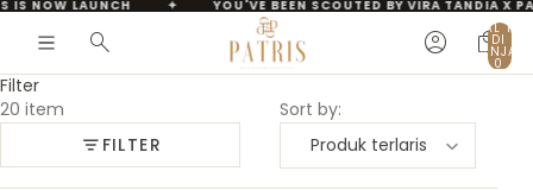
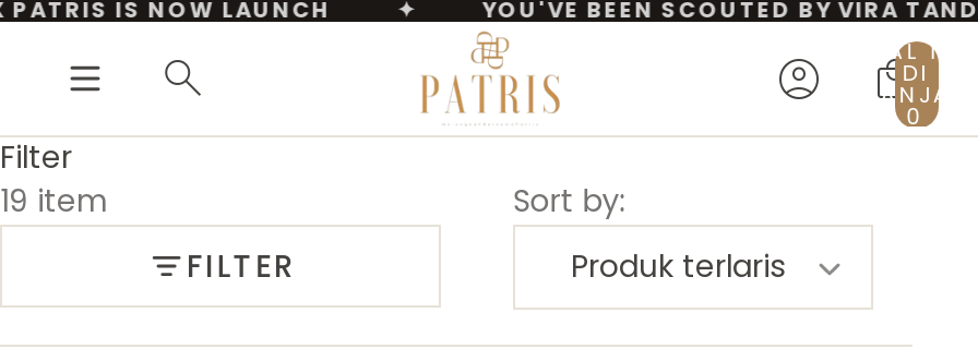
[0,97,64,121] 20 item -> [0,179,109,222] 19 item

